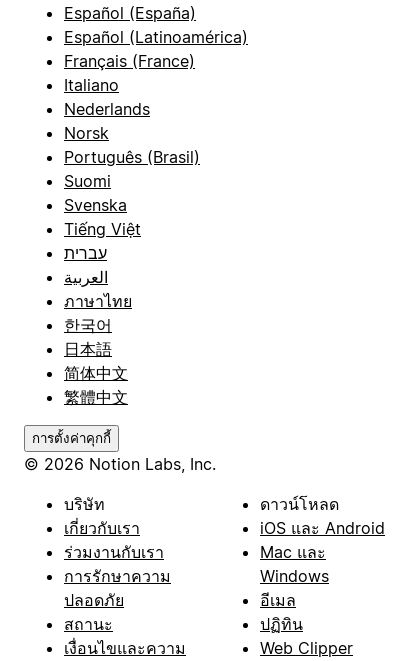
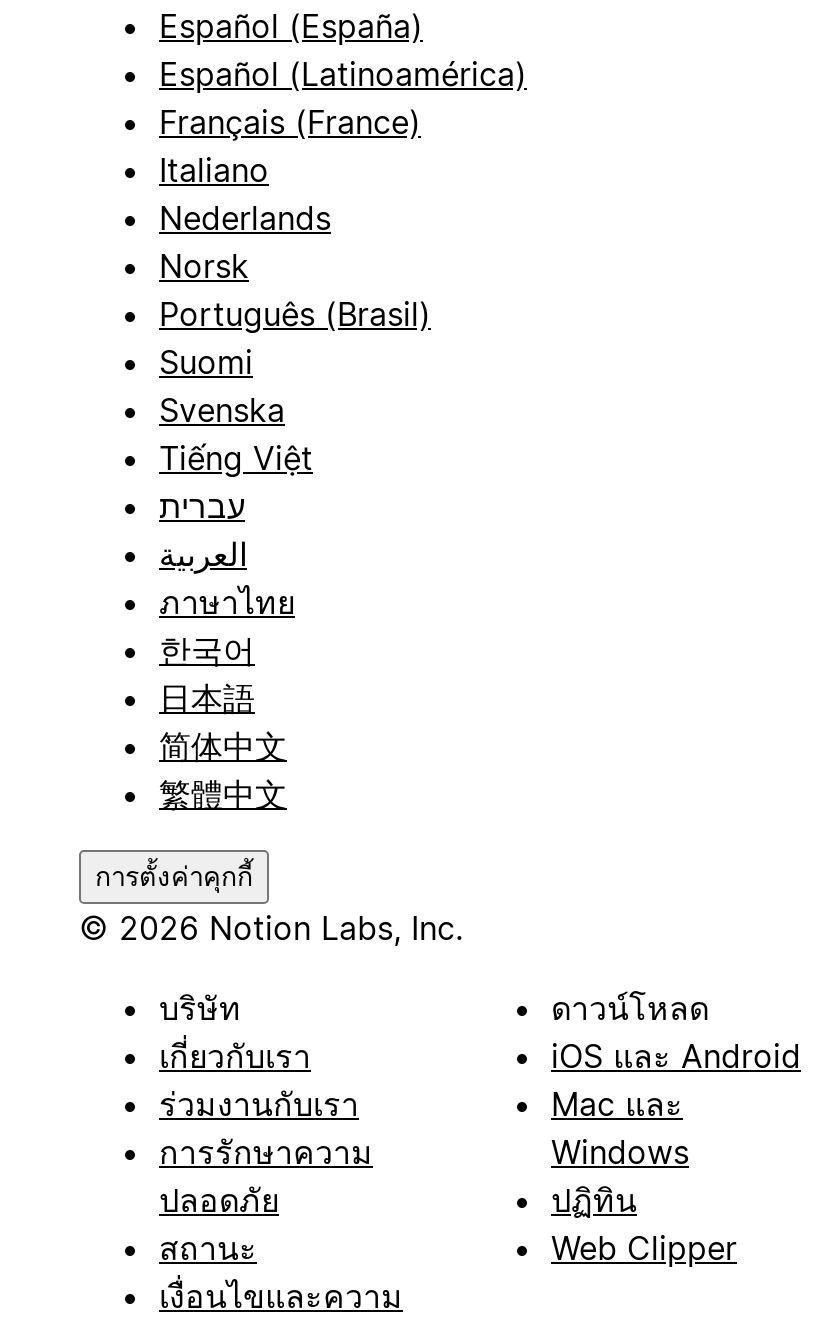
[260,590,296,610] อีเมล -> none
moved [260,614,353,658] -> [551,1181,737,1269]: ปฏิทิน | Web Clipper

